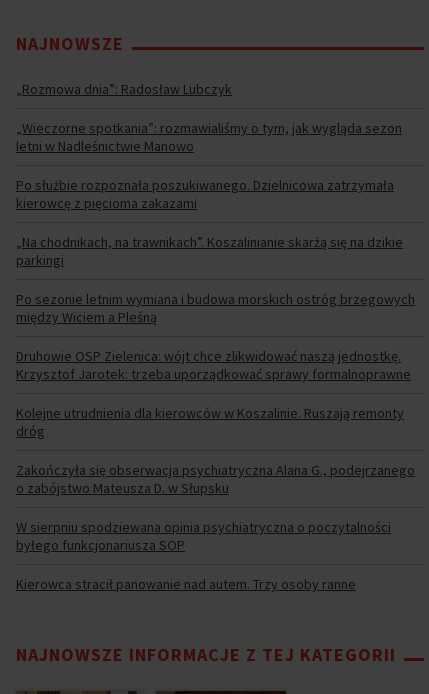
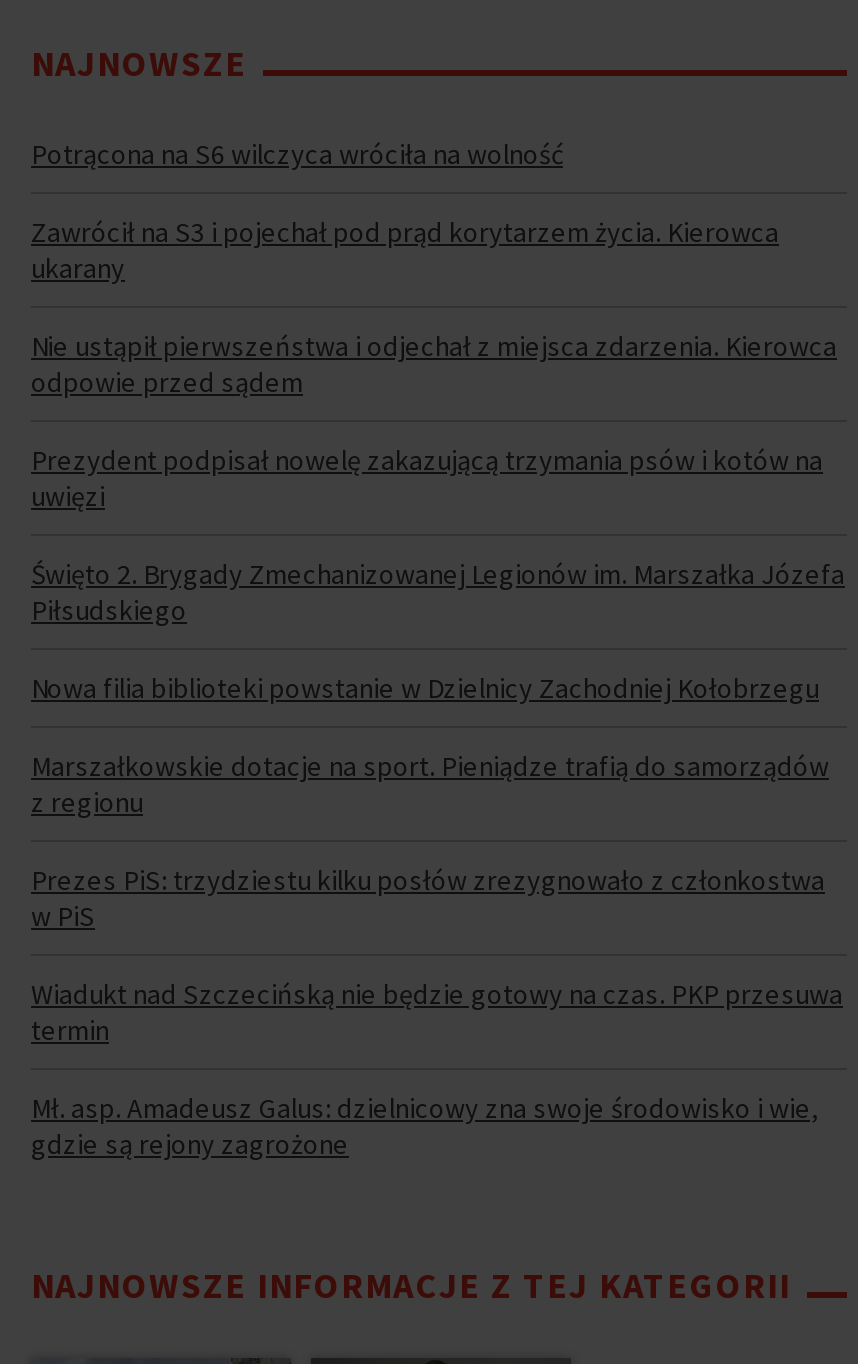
[16,79,232,97] „Rozmowa dnia”: Radosław Lubczyk -> [31,135,563,171] Potrącona na S6 wilczyca wróciła na wolność
[16,118,402,154] „Wieczorne spotkania”: rozmawialiśmy o tym, jak wygląda sezon | letni w Nadleśnictwie Manowo -> [31,213,779,285] Zawrócił na S3 i pojechał pod prąd korytarzem życia. Kierowca | ukarany
[16,175,394,211] Po służbie rozpoznała poszukiwanego. Dzielnicowa zatrzymała | kierowcę z pięcioma zakazami -> [31,327,837,399] Nie ustąpił pierwszeństwa i odjechał z miejsca zdarzenia. Kierowca | odpowie przed sądem
[16,232,403,268] „Na chodnikach, na trawnikach”. Koszalinianie skarżą się na dzikie | parkingi -> [31,441,823,513] Prezydent podpisał nowelę zakazującą trzymania psów i kotów na | uwięzi
[16,289,415,325] Po sezonie letnim wymiana i budowa morskich ostróg brzegowych | między Wiciem a Pleśną -> [31,555,845,627] Święto 2. Brygady Zmechanizowanej Legionów im. Marszałka Józefa | Piłsudskiego
[16,346,411,382] Druhowie OSP Zielenica: wójt chce zlikwidować naszą jednostkę. | Krzysztof Jarotek: trzeba uporządkować sprawy formalnoprawne -> [31,669,819,705] Nowa filia biblioteki powstanie w Dzielnicy Zachodniej Kołobrzegu
[16,403,404,439] Kolejne utrudnienia dla kierowców w Koszalinie. Ruszają remonty | dróg -> [31,747,829,819] Marszałkowskie dotacje na sport. Pieniądze trafią do samorządów | z regionu
[16,460,415,496] Zakończyła się obserwacja psychiatryczna Alana G., podejrzanego | o zabójstwo Mateusza D. w Słupsku -> [31,861,825,933] Prezes PiS: trzydziestu kilku posłów zrezygnowało z członkostwa | w PiS
[16,517,391,553] W sierpniu spodziewana opinia psychiatryczna o poczytalności | byłego funkcjonariusza SOP -> [31,975,843,1047] Wiadukt nad Szczecińską nie będzie gotowy na czas. PKP przesuwa | termin
[16,574,356,592] Kierowca stracił panowanie nad autem. Trzy osoby ranne -> [31,1089,819,1161] Mł. asp. Amadeusz Galus: dzielnicowy zna swoje środowisko i wie, | gdzie są rejony zagrożone

